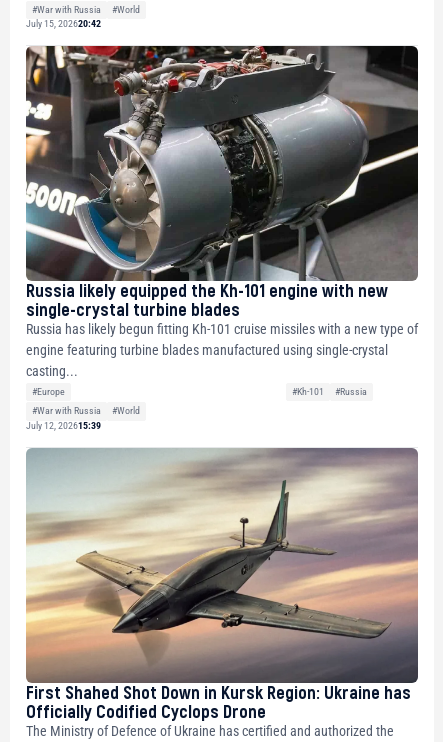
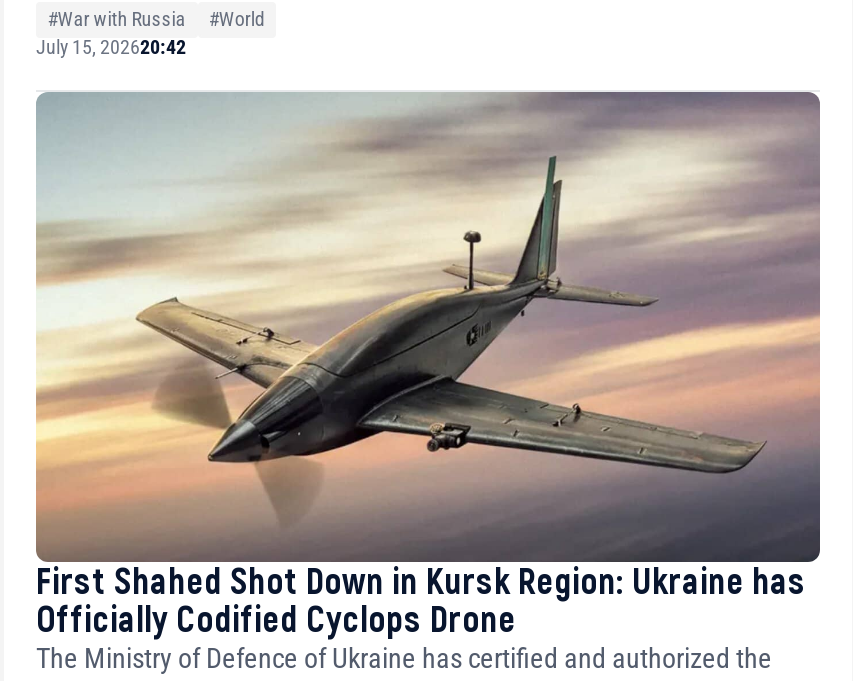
[25,45,419,431] [image] | Russia likely equipped the Kh-101 engine with new | single-crystal turbine blades | Russia has likely begun fitting Kh-101 cruise missiles with a new type of | engine featuring turbine blades manufactured using single-crystal | casting... | #Europe | #Kh-101 | #Russia | #War with Russia | #World | July 12, 2026 15:39 -> none

